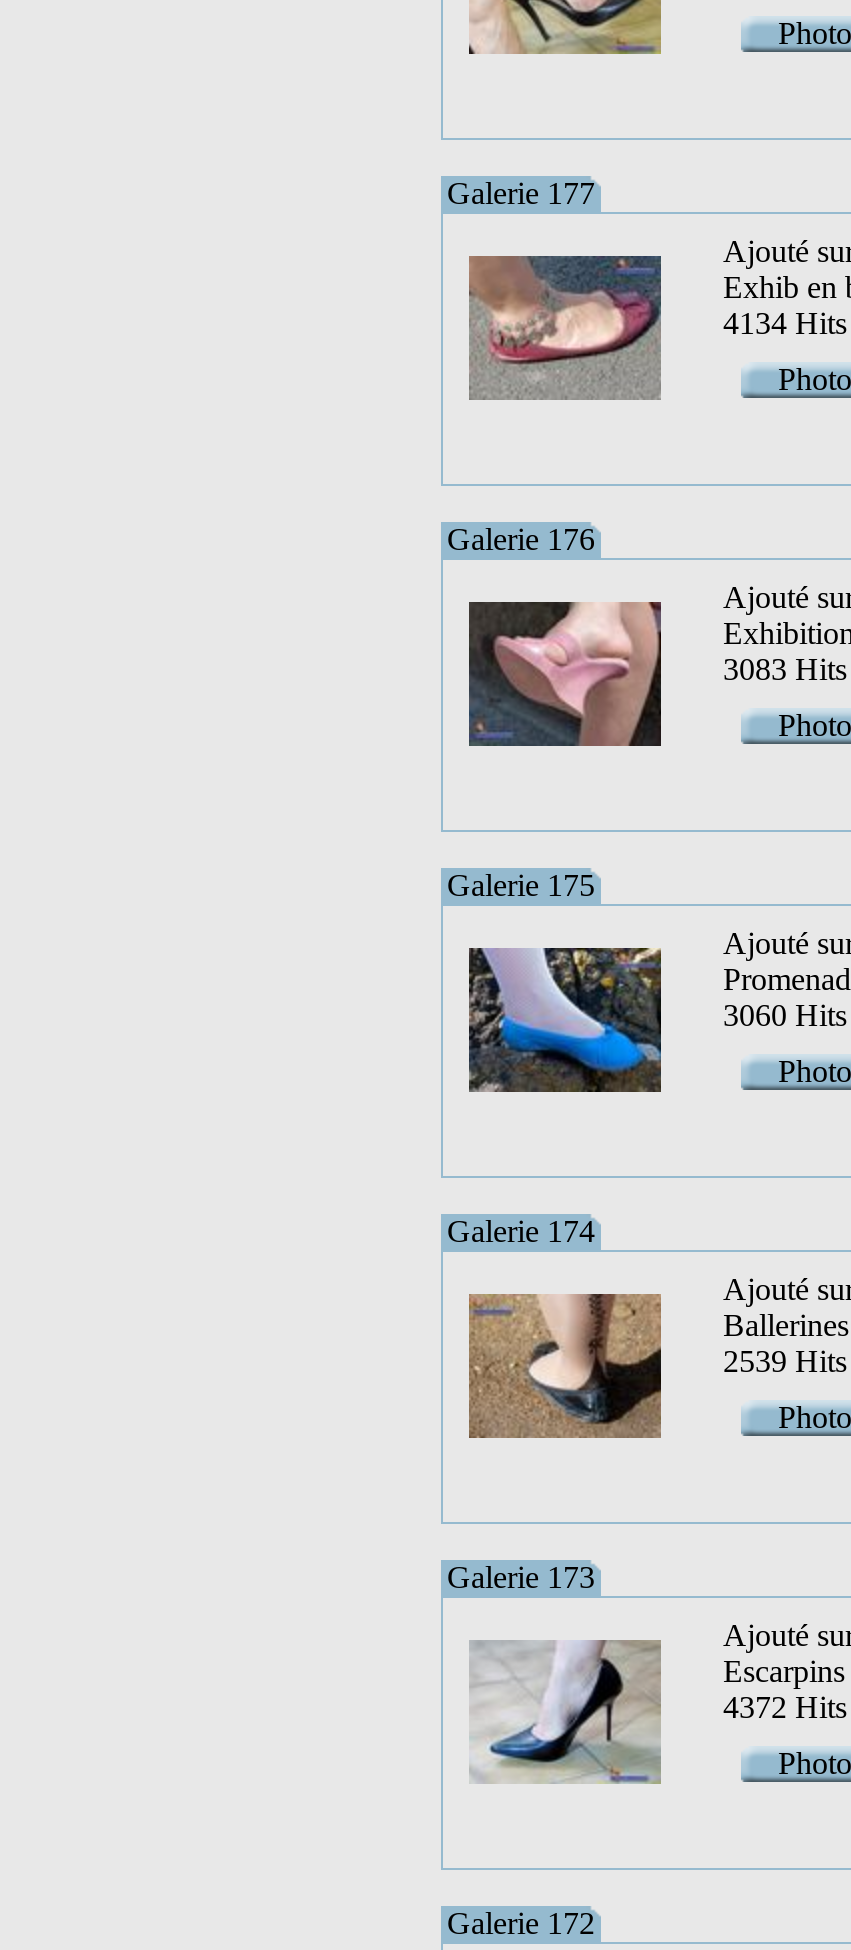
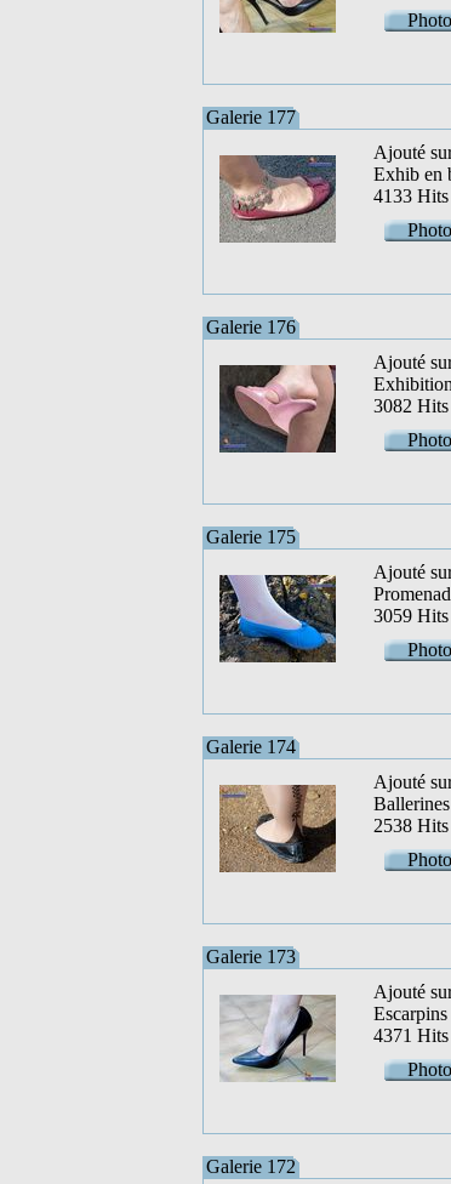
[723,306,847,340] 4134 Hits -> [373,186,449,206] 4133 Hits
[723,652,847,686] 3083 Hits -> [373,395,449,416] 3082 Hits
[723,998,847,1032] 3060 Hits -> [373,605,449,626] 3059 Hits
[723,1344,847,1378] 2539 Hits -> [373,815,449,836] 2538 Hits
[723,1690,847,1724] 4372 Hits -> [373,1025,449,1046] 4371 Hits

